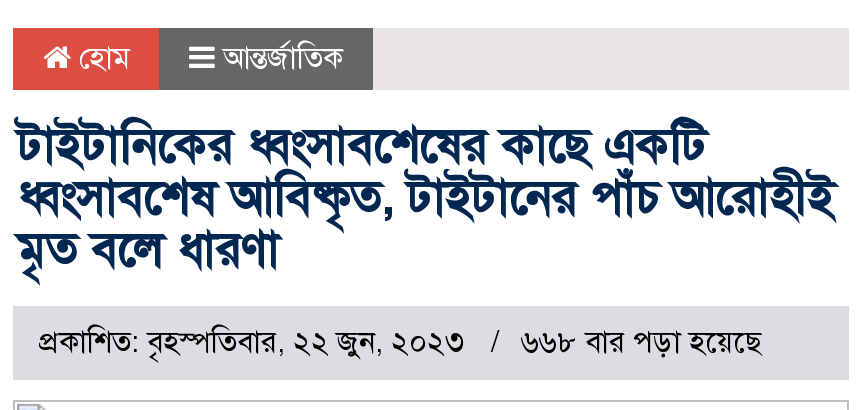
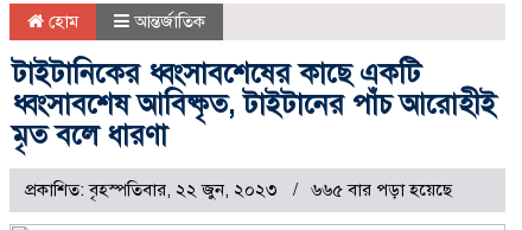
[39,325,761,361] প্রকাশিত: বৃহস্পতিবার, ২২ জুন, ২০২৩ ৬৬৮ বার পড়া হয়েছে -> [25,179,452,201] প্রকাশিত: বৃহস্পতিবার, ২২ জুন, ২০২৩ ৬৬৫ বার পড়া হয়েছে

